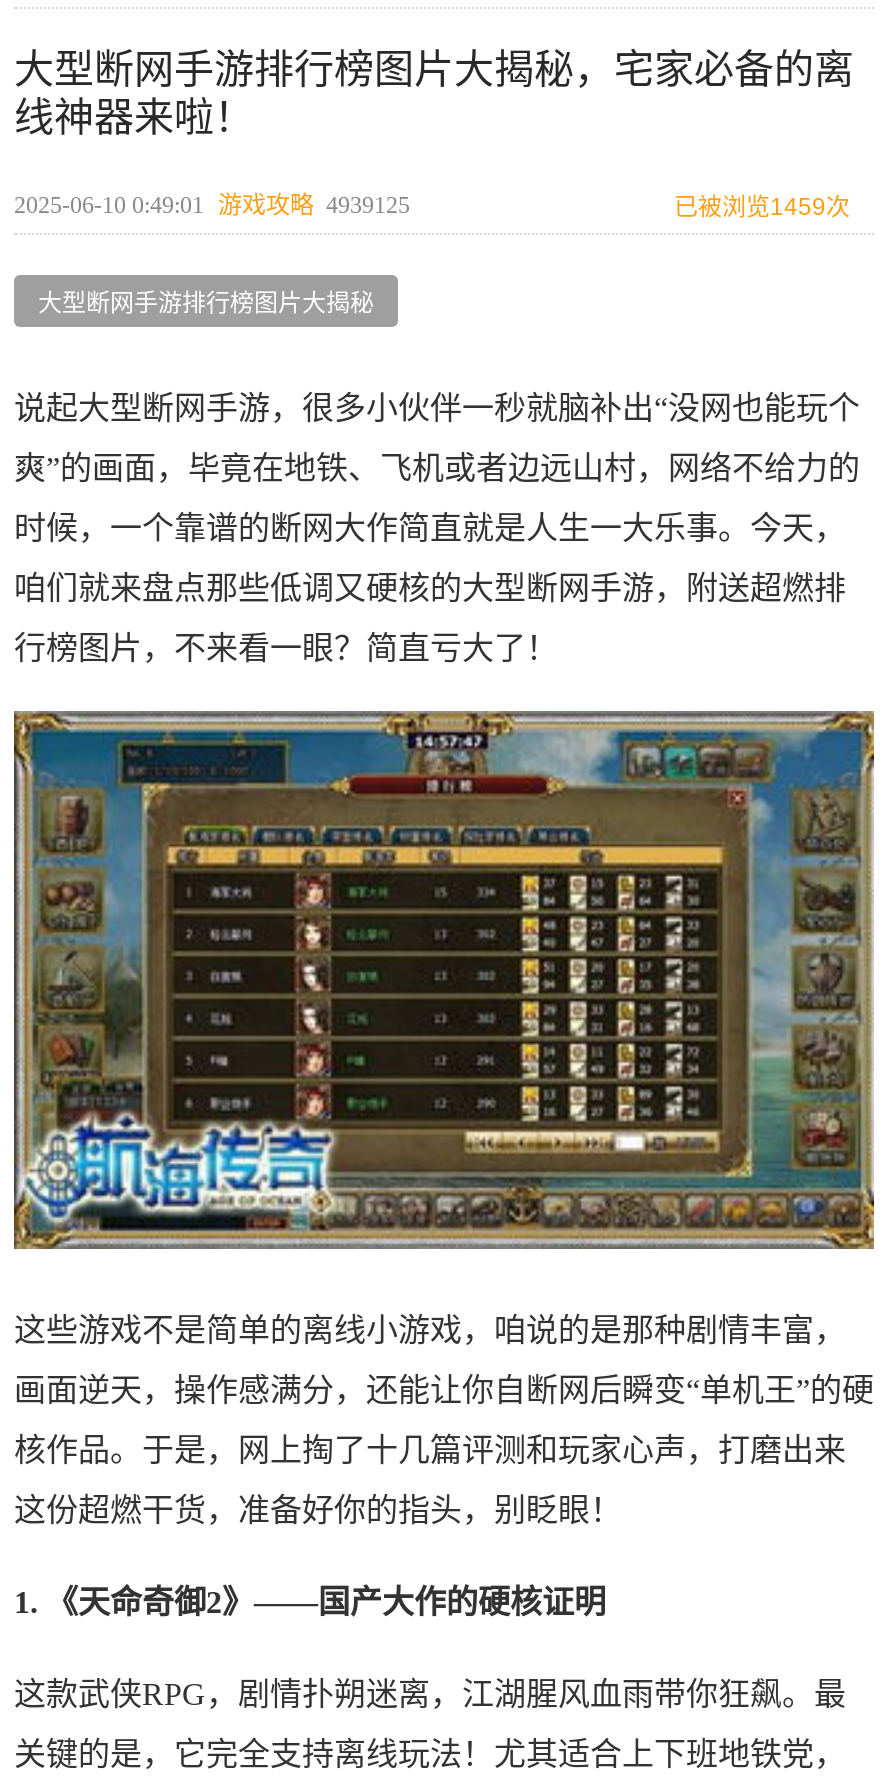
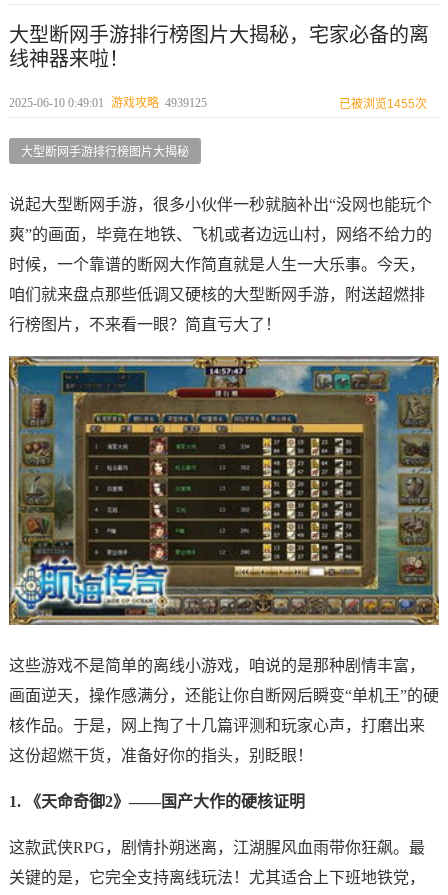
[674,193,850,221] 已被浏览1459次 -> [339,97,427,111] 已被浏览1455次

